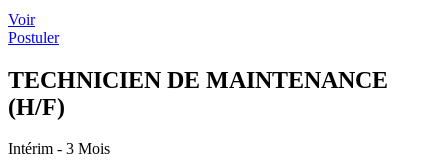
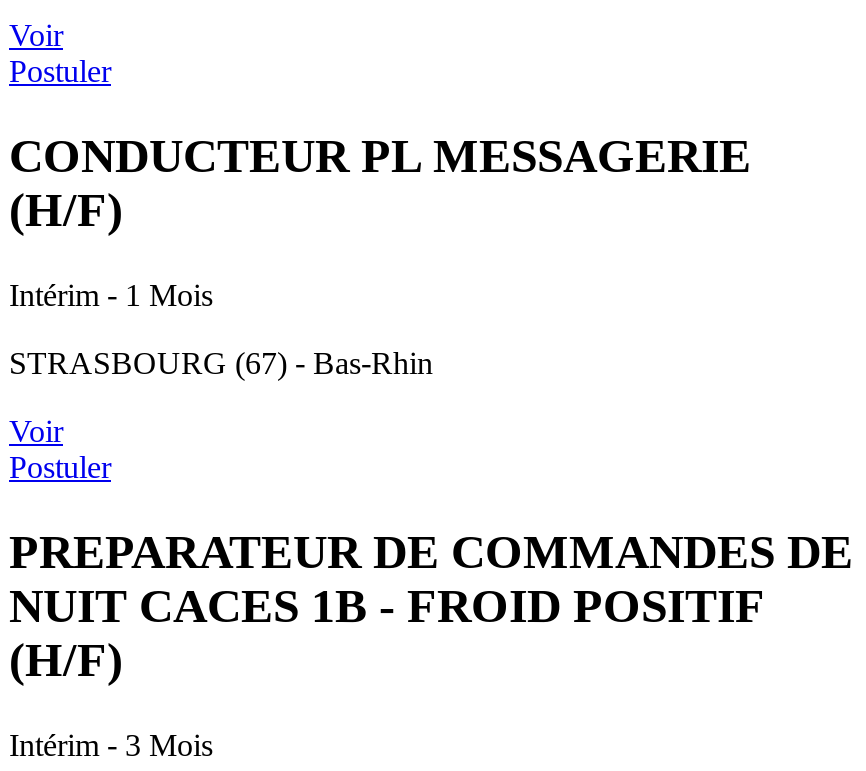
[8,66,388,92] TECHNICIEN DE MAINTENANCE -> [9,130,853,632] CONDUCTEUR PL MESSAGERIE | (H/F) | Intérim - 1 Mois | STRASBOURG (67) - Bas-Rhin | Voir | Postuler | PREPARATEUR DE COMMANDES DE | NUIT CACES 1B - FROID POSITIF

